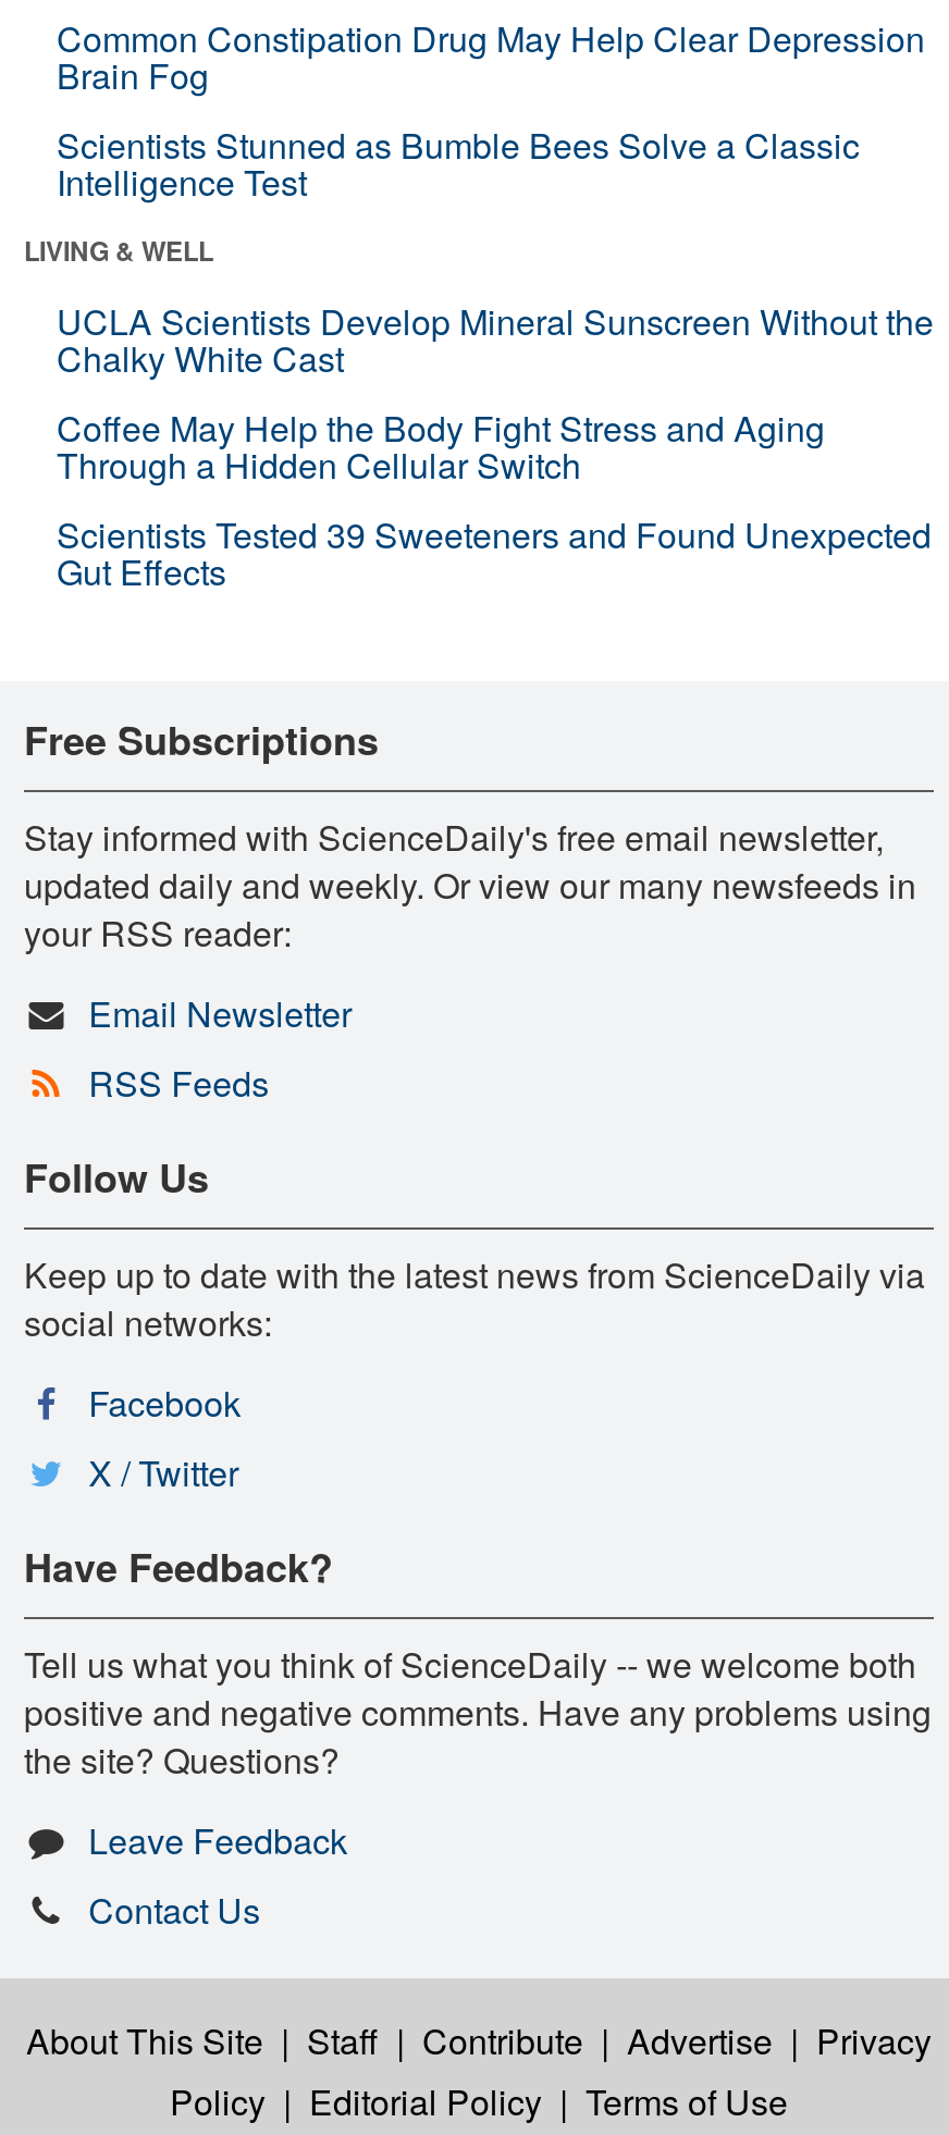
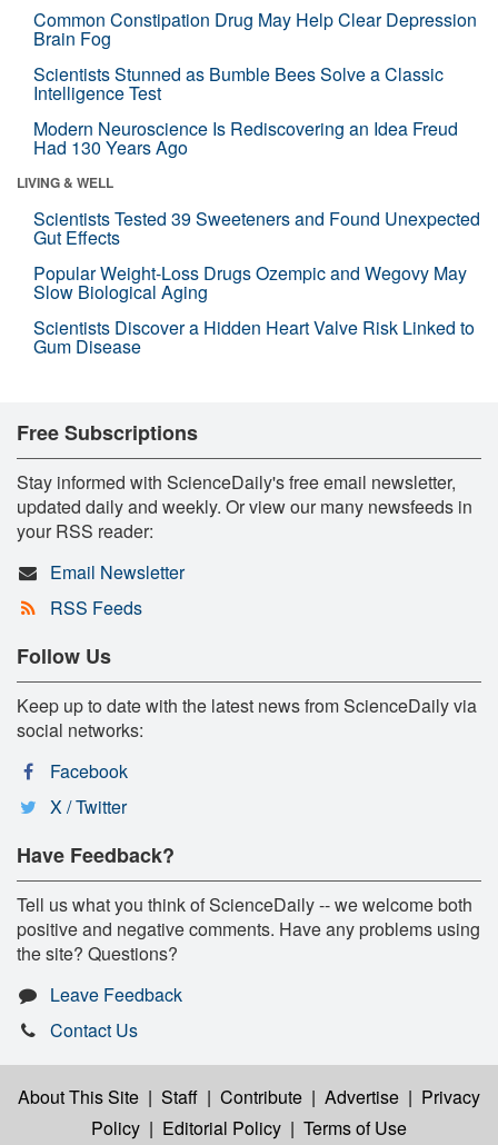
none -> [33,115,458,160] Modern Neuroscience Is Rediscovering an Idea Freud | Had 130 Years Ago
[57,296,934,489] UCLA Scientists Develop Mineral Sunscreen Without the | Chalky White Cast | Coffee May Help the Body Fight Stress and Aging | Through a Hidden Cellular Switch -> none
moved [57,509,932,596] -> [33,205,480,250]: Scientists Tested 39 Sweeteners and Found Unexpected | Gut Effects
none -> [33,260,475,359] Popular Weight-Loss Drugs Ozempic and Wegovy May | Slow Biological Aging | Scientists Discover a Hidden Heart Valve Risk Linked to | Gum Disease

